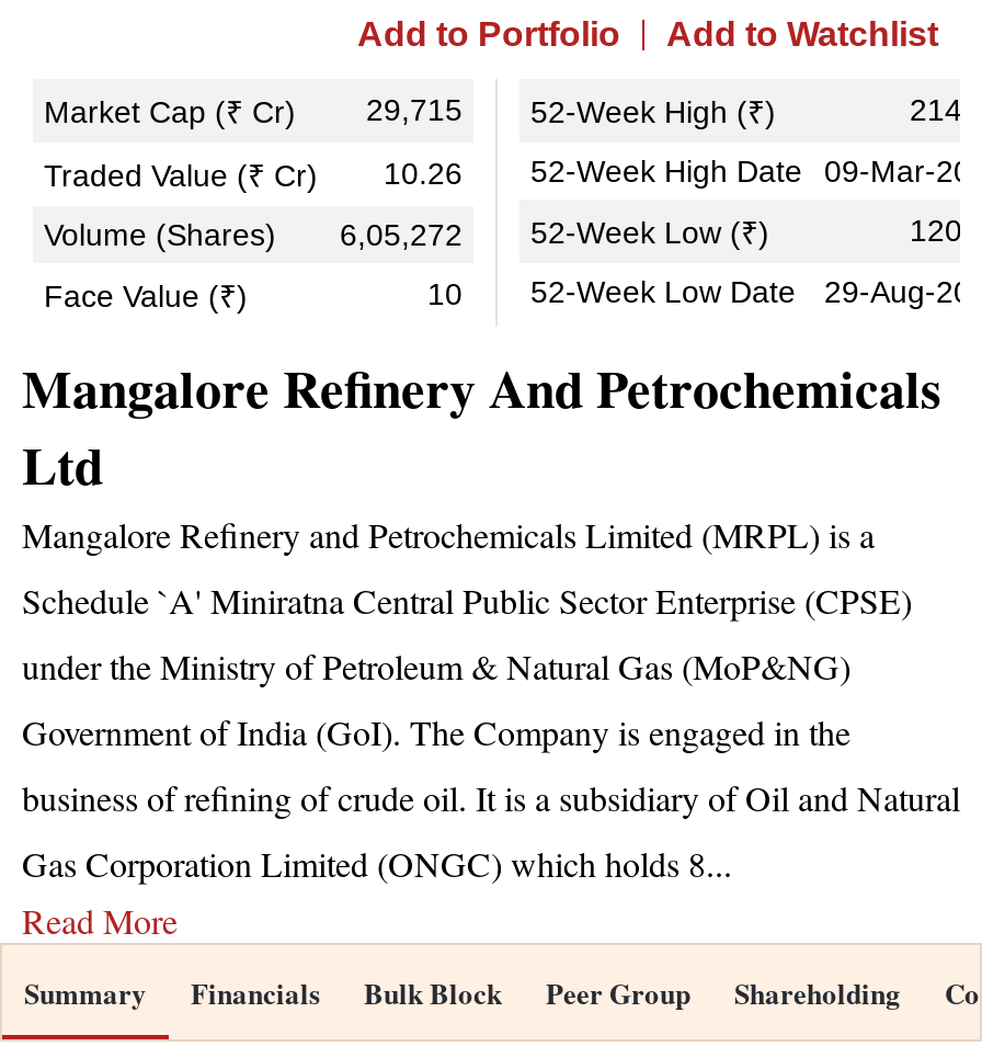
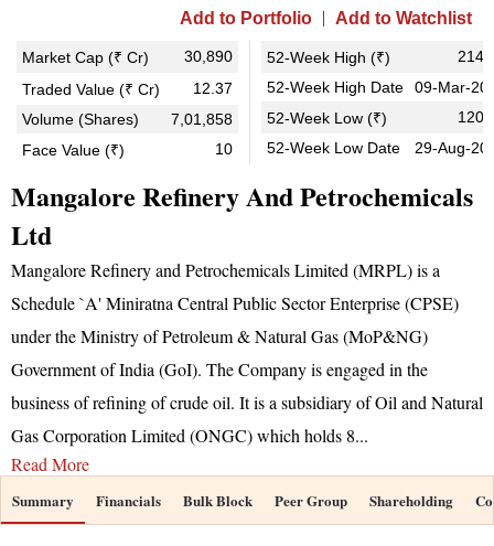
[44,92,776,129] Market Cap (₹ Cr) 29,715 52-Week High (₹) -> [22,47,390,66] Market Cap (₹ Cr) 30,890 52-Week High (₹)
[384,156,463,191] 10.26 -> [193,79,233,97] 12.37
[44,215,769,252] Volume (Shares) 6,05,272 52-Week Low (₹) -> [22,109,387,128] Volume (Shares) 7,01,858 52-Week Low (₹)

